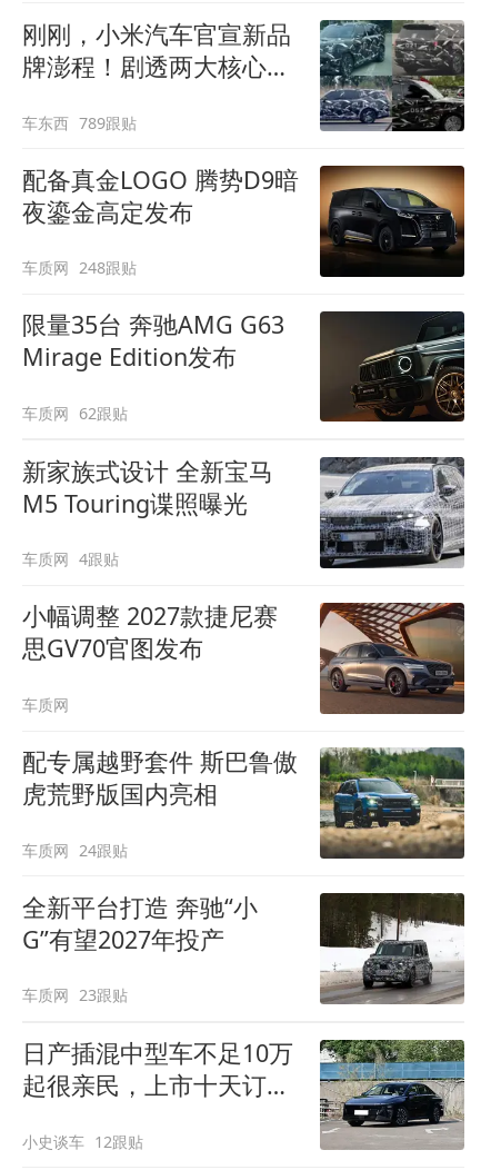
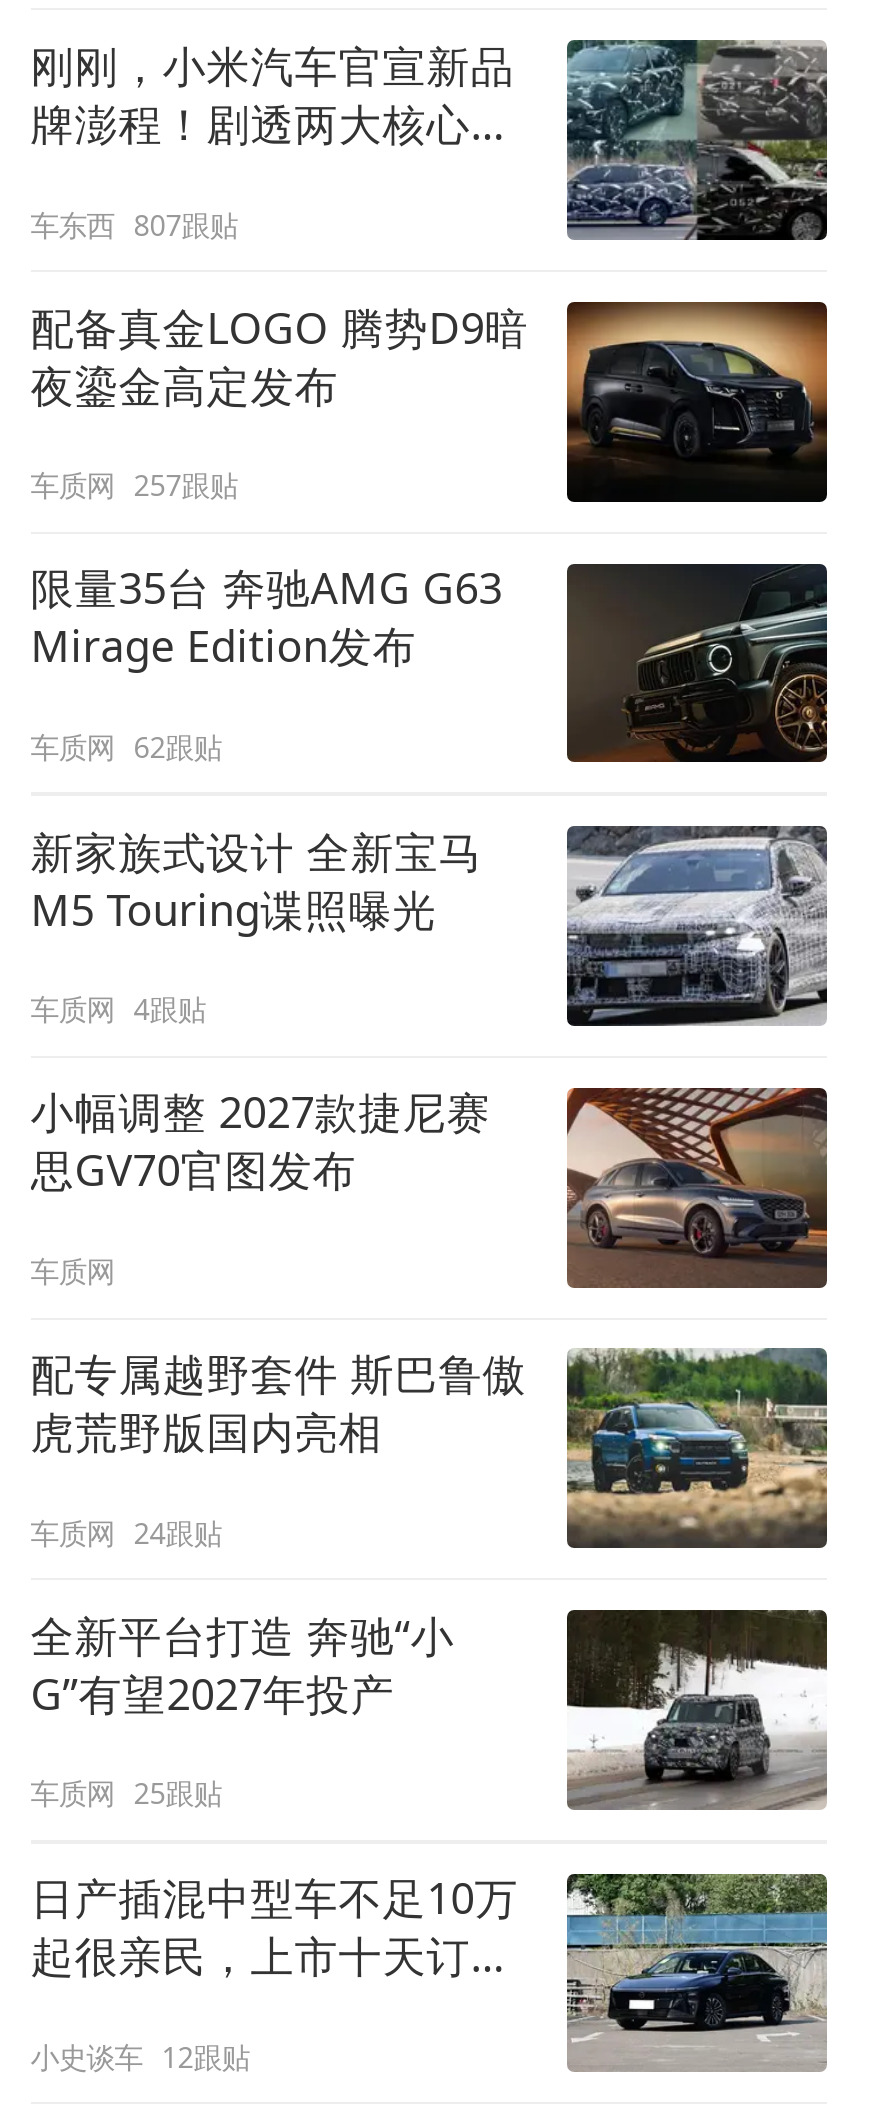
[22,112,137,133] 车东西 789跟贴 -> [30,205,238,243] 车东西 807跟贴
[22,257,137,278] 车质网 248跟贴 -> [30,466,238,504] 车质网 257跟贴
[22,984,128,1006] 车质网 23跟贴 -> [30,1774,222,1812] 车质网 25跟贴

